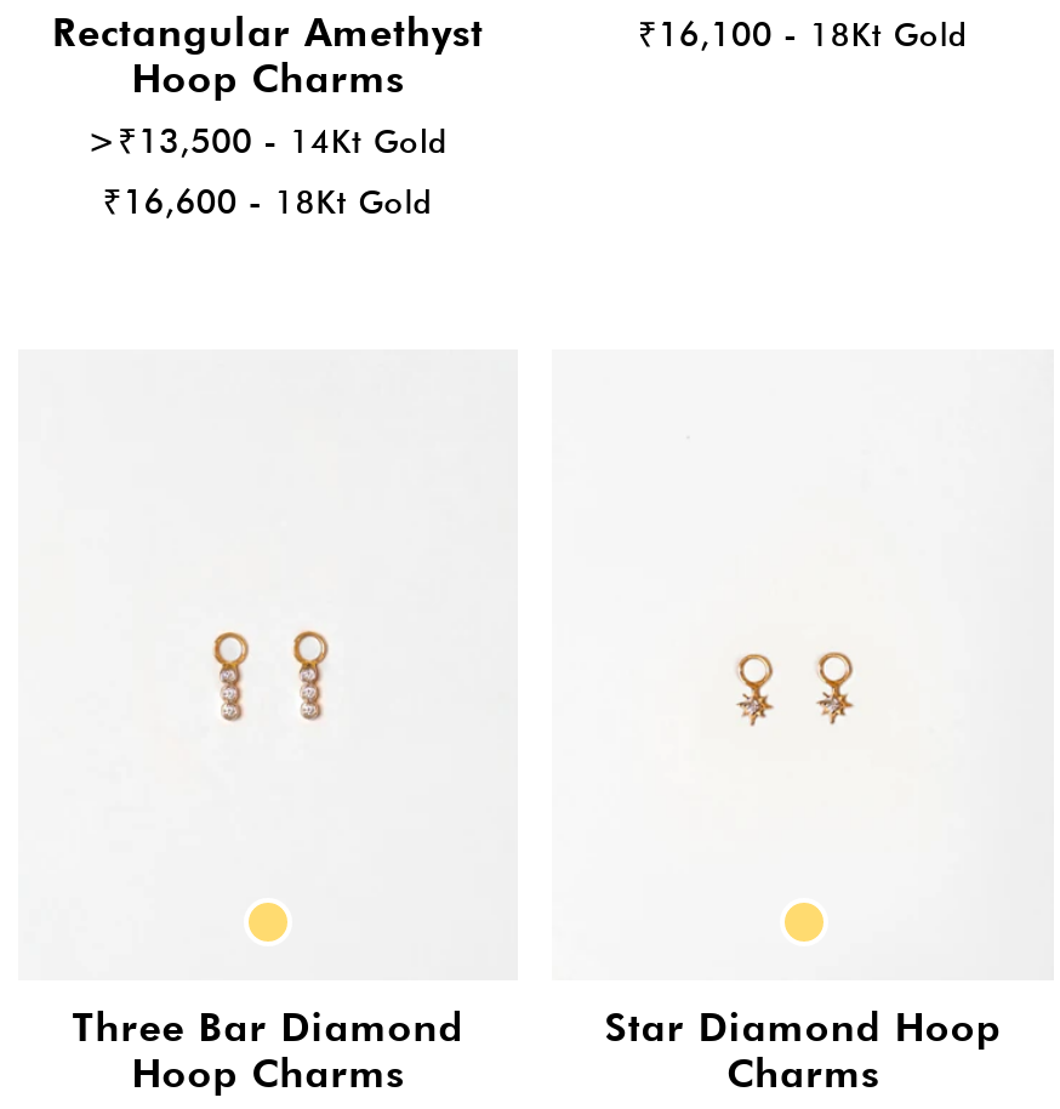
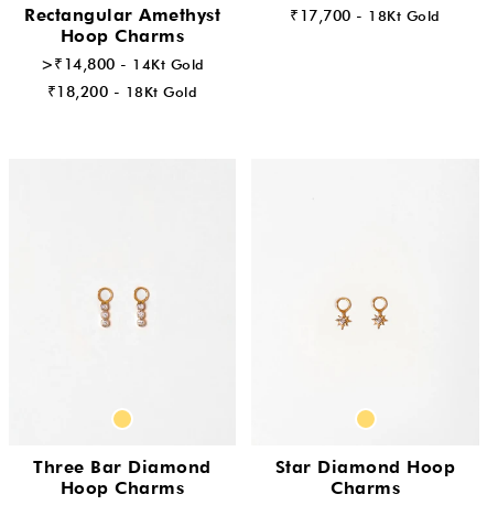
[638,16,969,55] ₹16,100 - 18Kt Gold -> [290,7,441,25] ₹17,700 - 18Kt Gold
[87,121,449,160] >₹13,500 - 14Kt Gold -> [40,55,204,73] >₹14,800 - 14Kt Gold
[103,182,434,220] ₹16,600 - 18Kt Gold -> [47,82,198,100] ₹18,200 - 18Kt Gold

